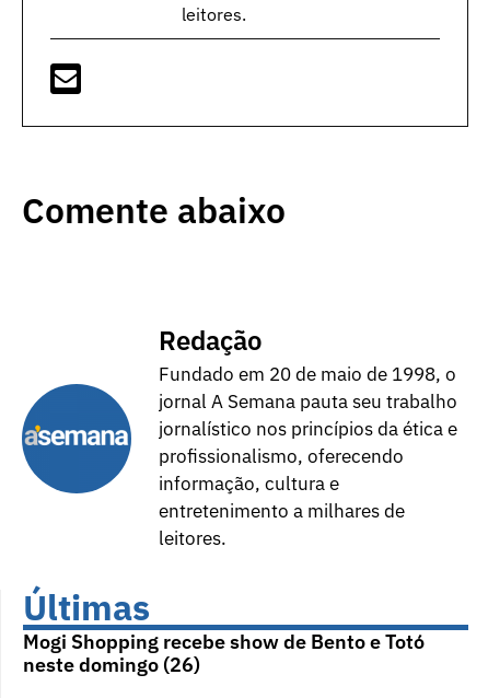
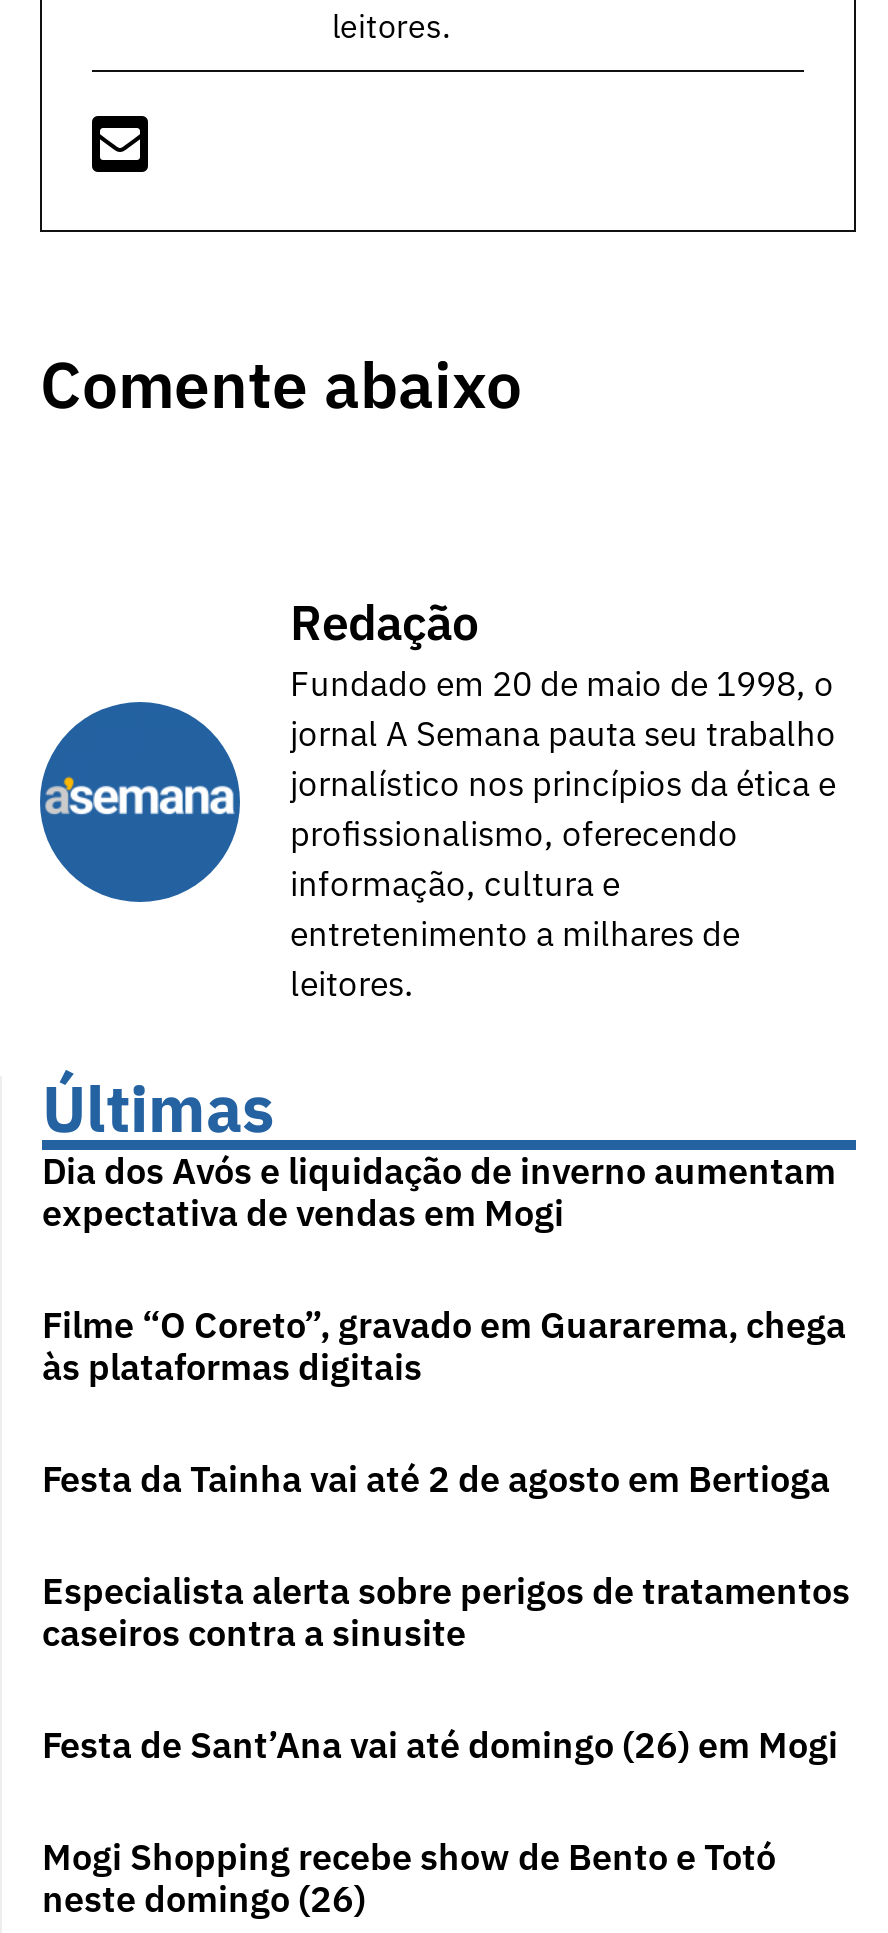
none -> [42,1149,850,1769] Dia dos Avós e liquidação de inverno aumentam | expectativa de vendas em Mogi | Filme “O Coreto”, gravado em Guararema, chega | às plataformas digitais | Festa da Tainha vai até 2 de agosto em Bertioga | Especialista alerta sobre perigos de tratamentos | caseiros contra a sinusite | Festa de Sant’Ana vai até domingo (26) em Mogi

